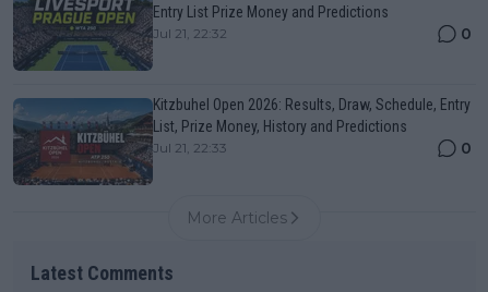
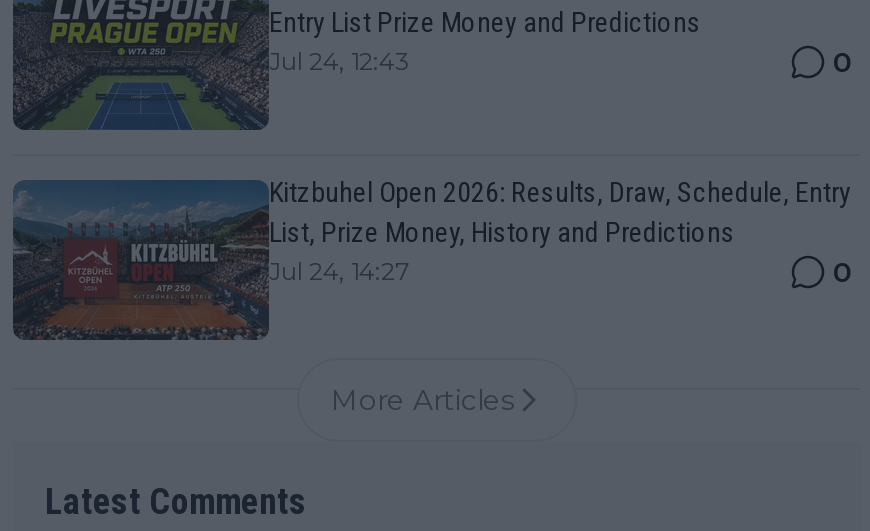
[153,25,227,41] Jul 21, 22:32 -> [269,46,409,76] Jul 24, 12:43
[153,139,227,156] Jul 21, 22:33 -> [269,256,409,286] Jul 24, 14:27

